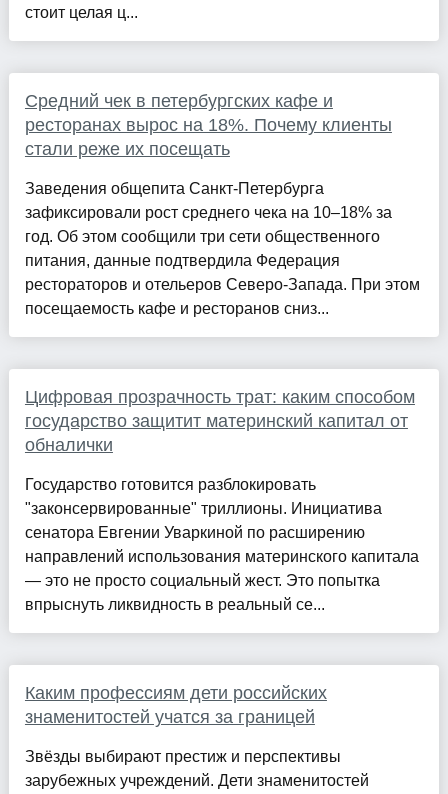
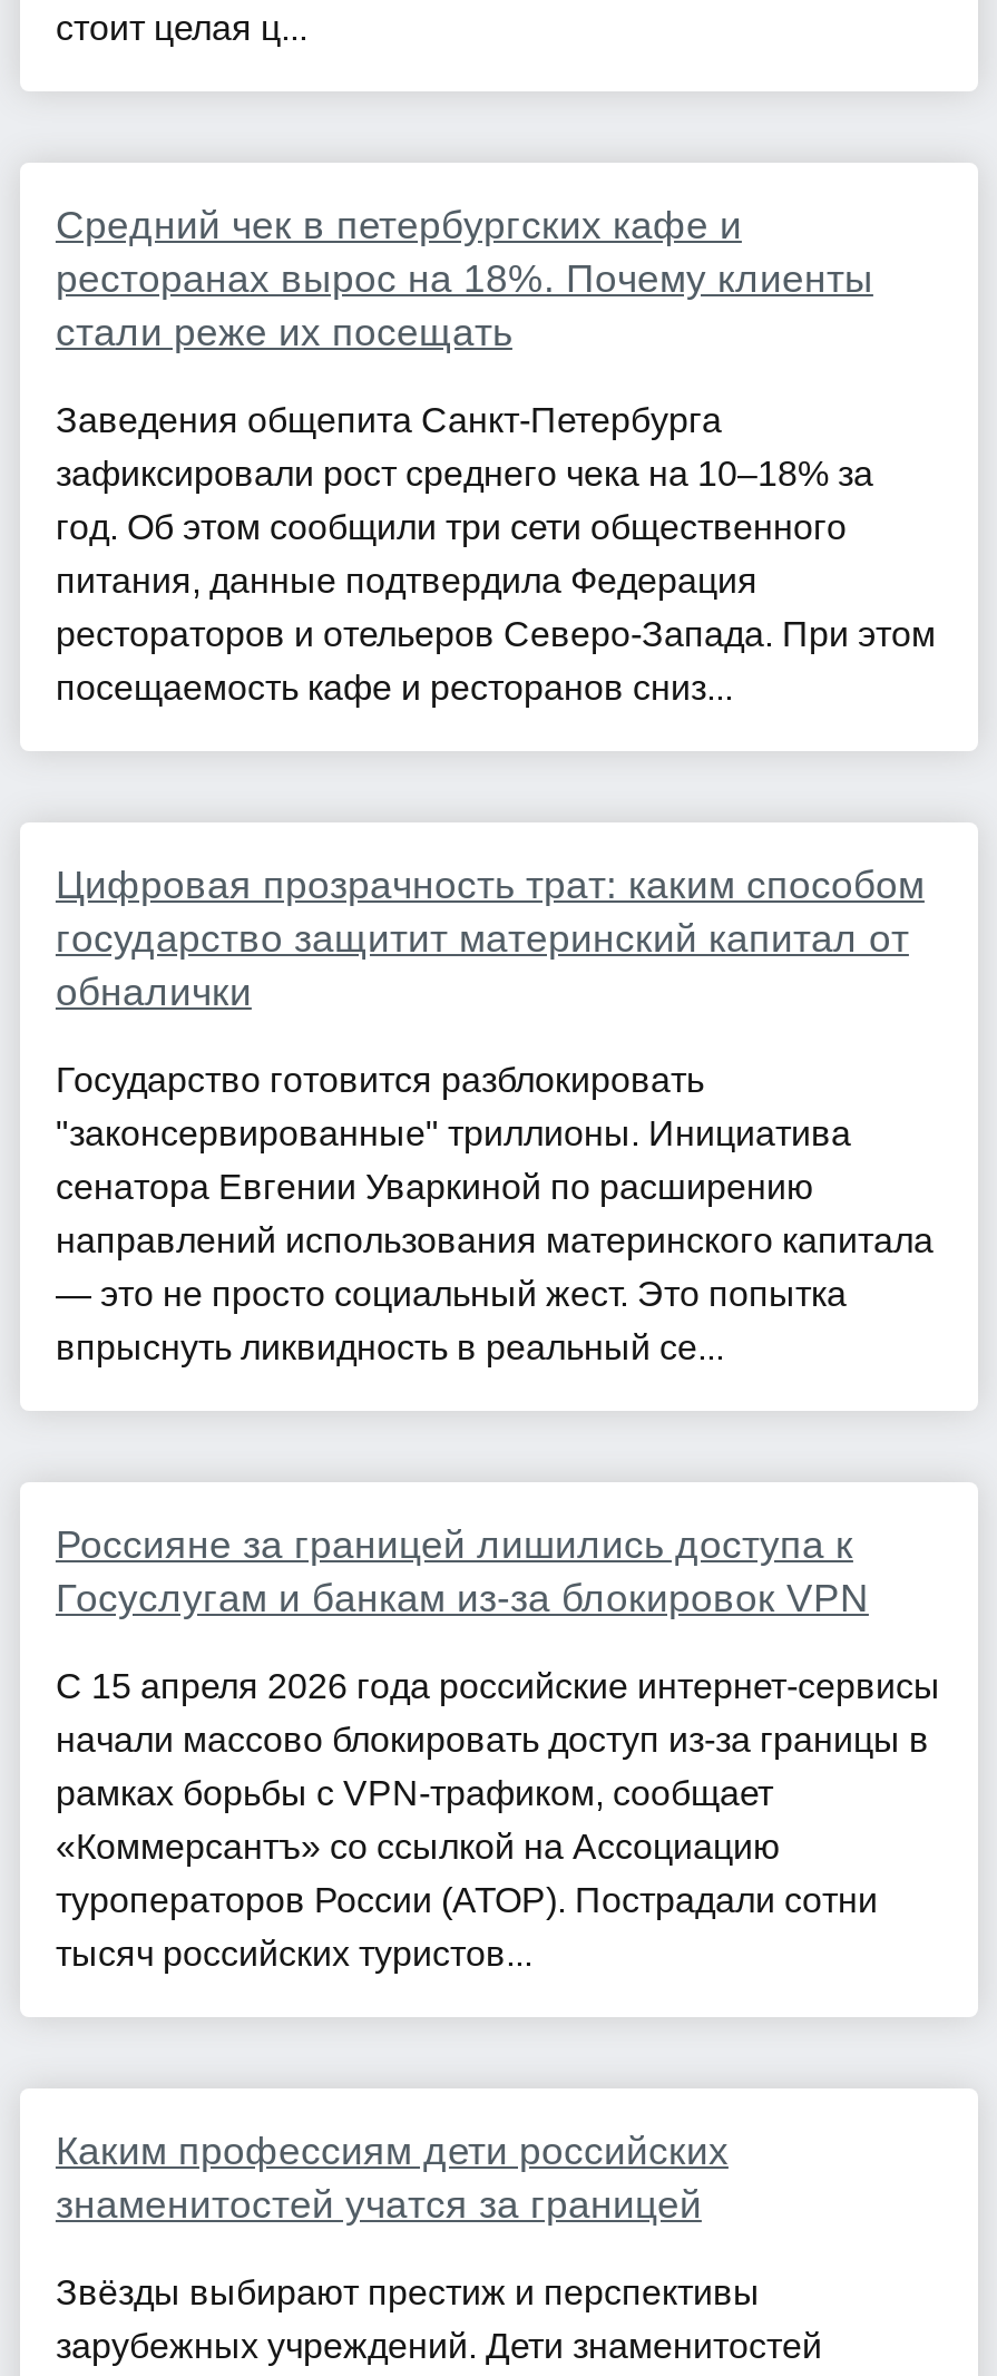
none -> [56,1523,940,1973] Россияне за границей лишились доступа к | Госуслугам и банкам из-за блокировок VPN | С 15 апреля 2026 года российские интернет-сервисы | начали массово блокировать доступ из-за границы в | рамках борьбы с VPN-трафиком, сообщает | «Коммерсантъ» со ссылкой на Ассоциацию | туроператоров России (АТОР). Пострадали сотни | тысяч российских туристов...

